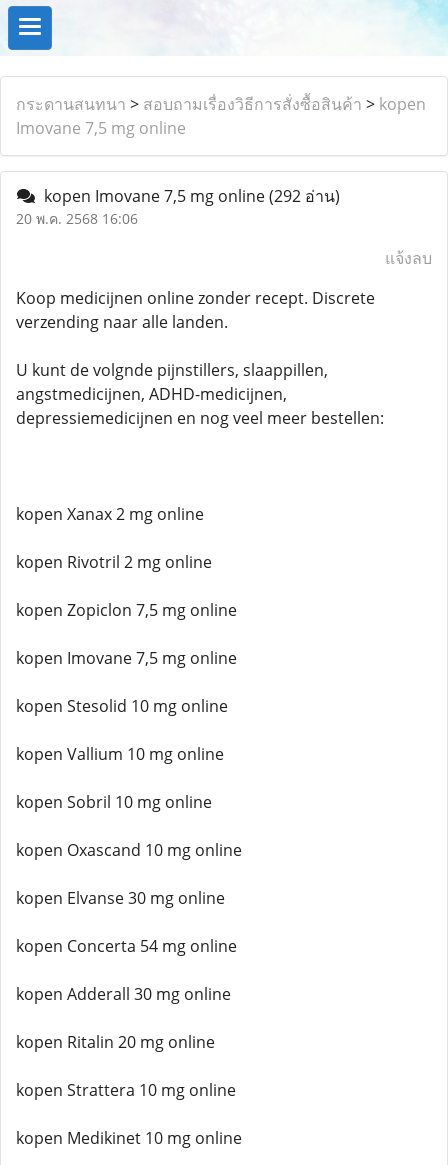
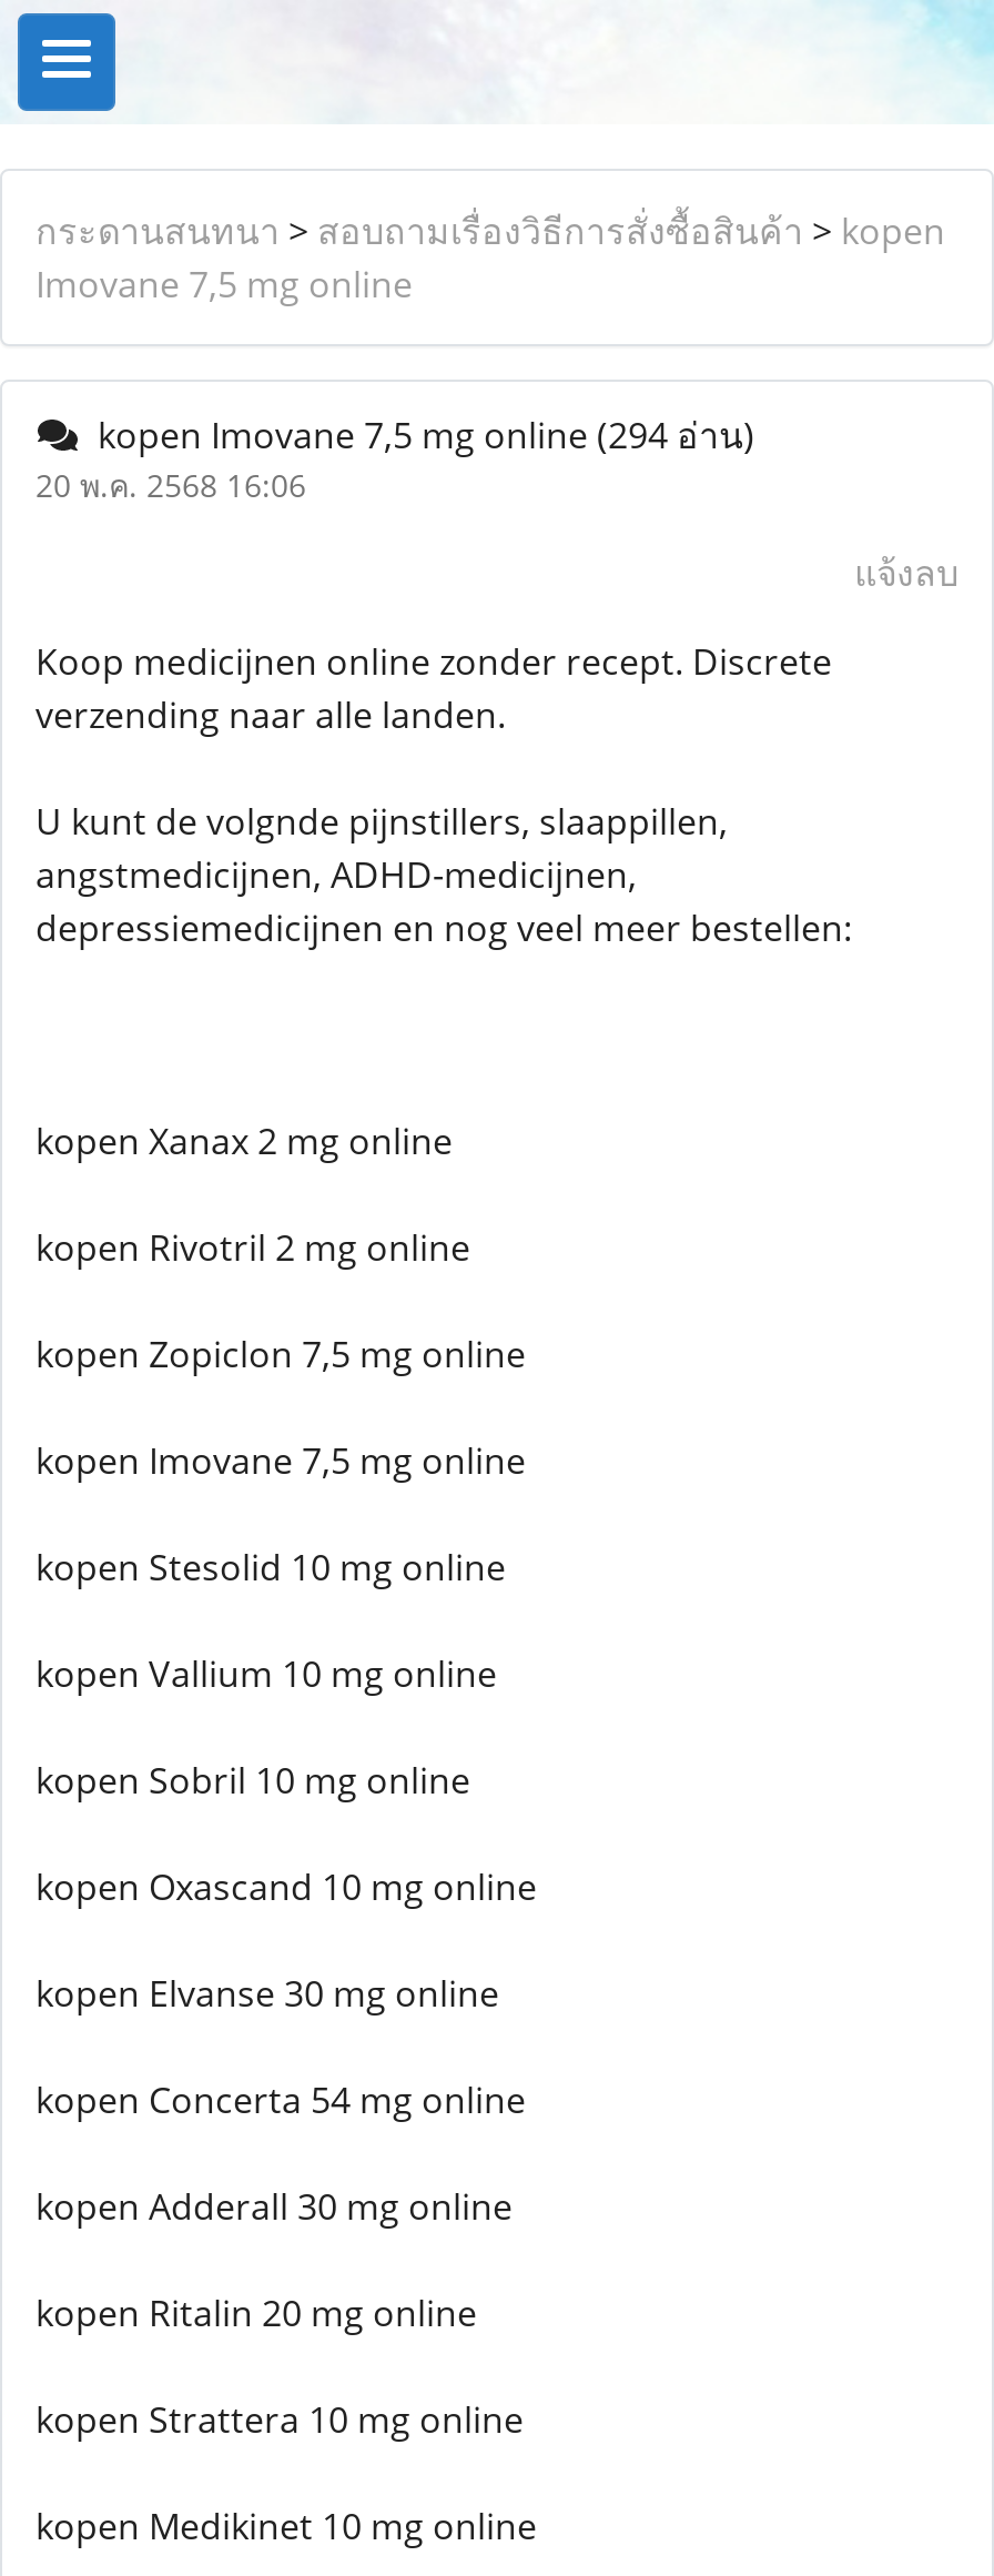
[36,185,340,207] kopen Imovane 7,5 mg online (292 อ่าน) -> [80,411,754,459] kopen Imovane 7,5 mg online (294 อ่าน)

